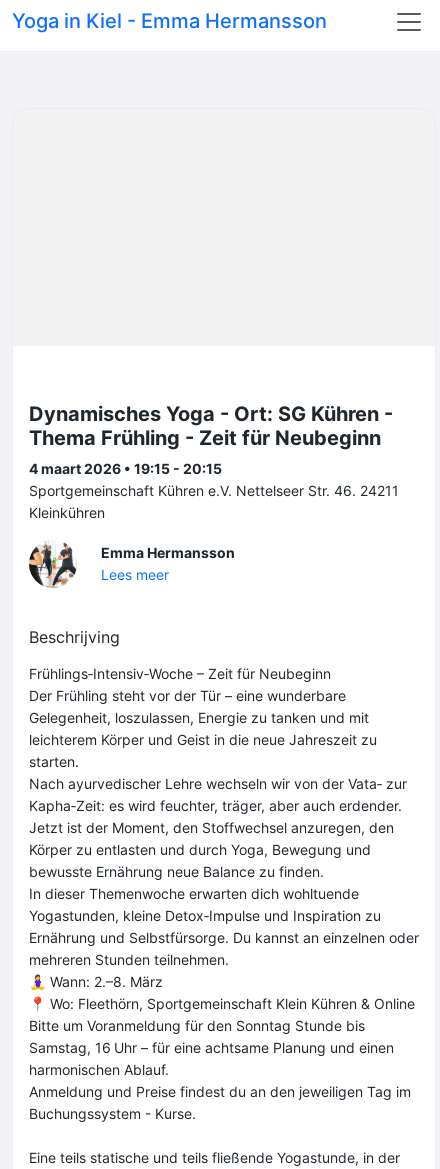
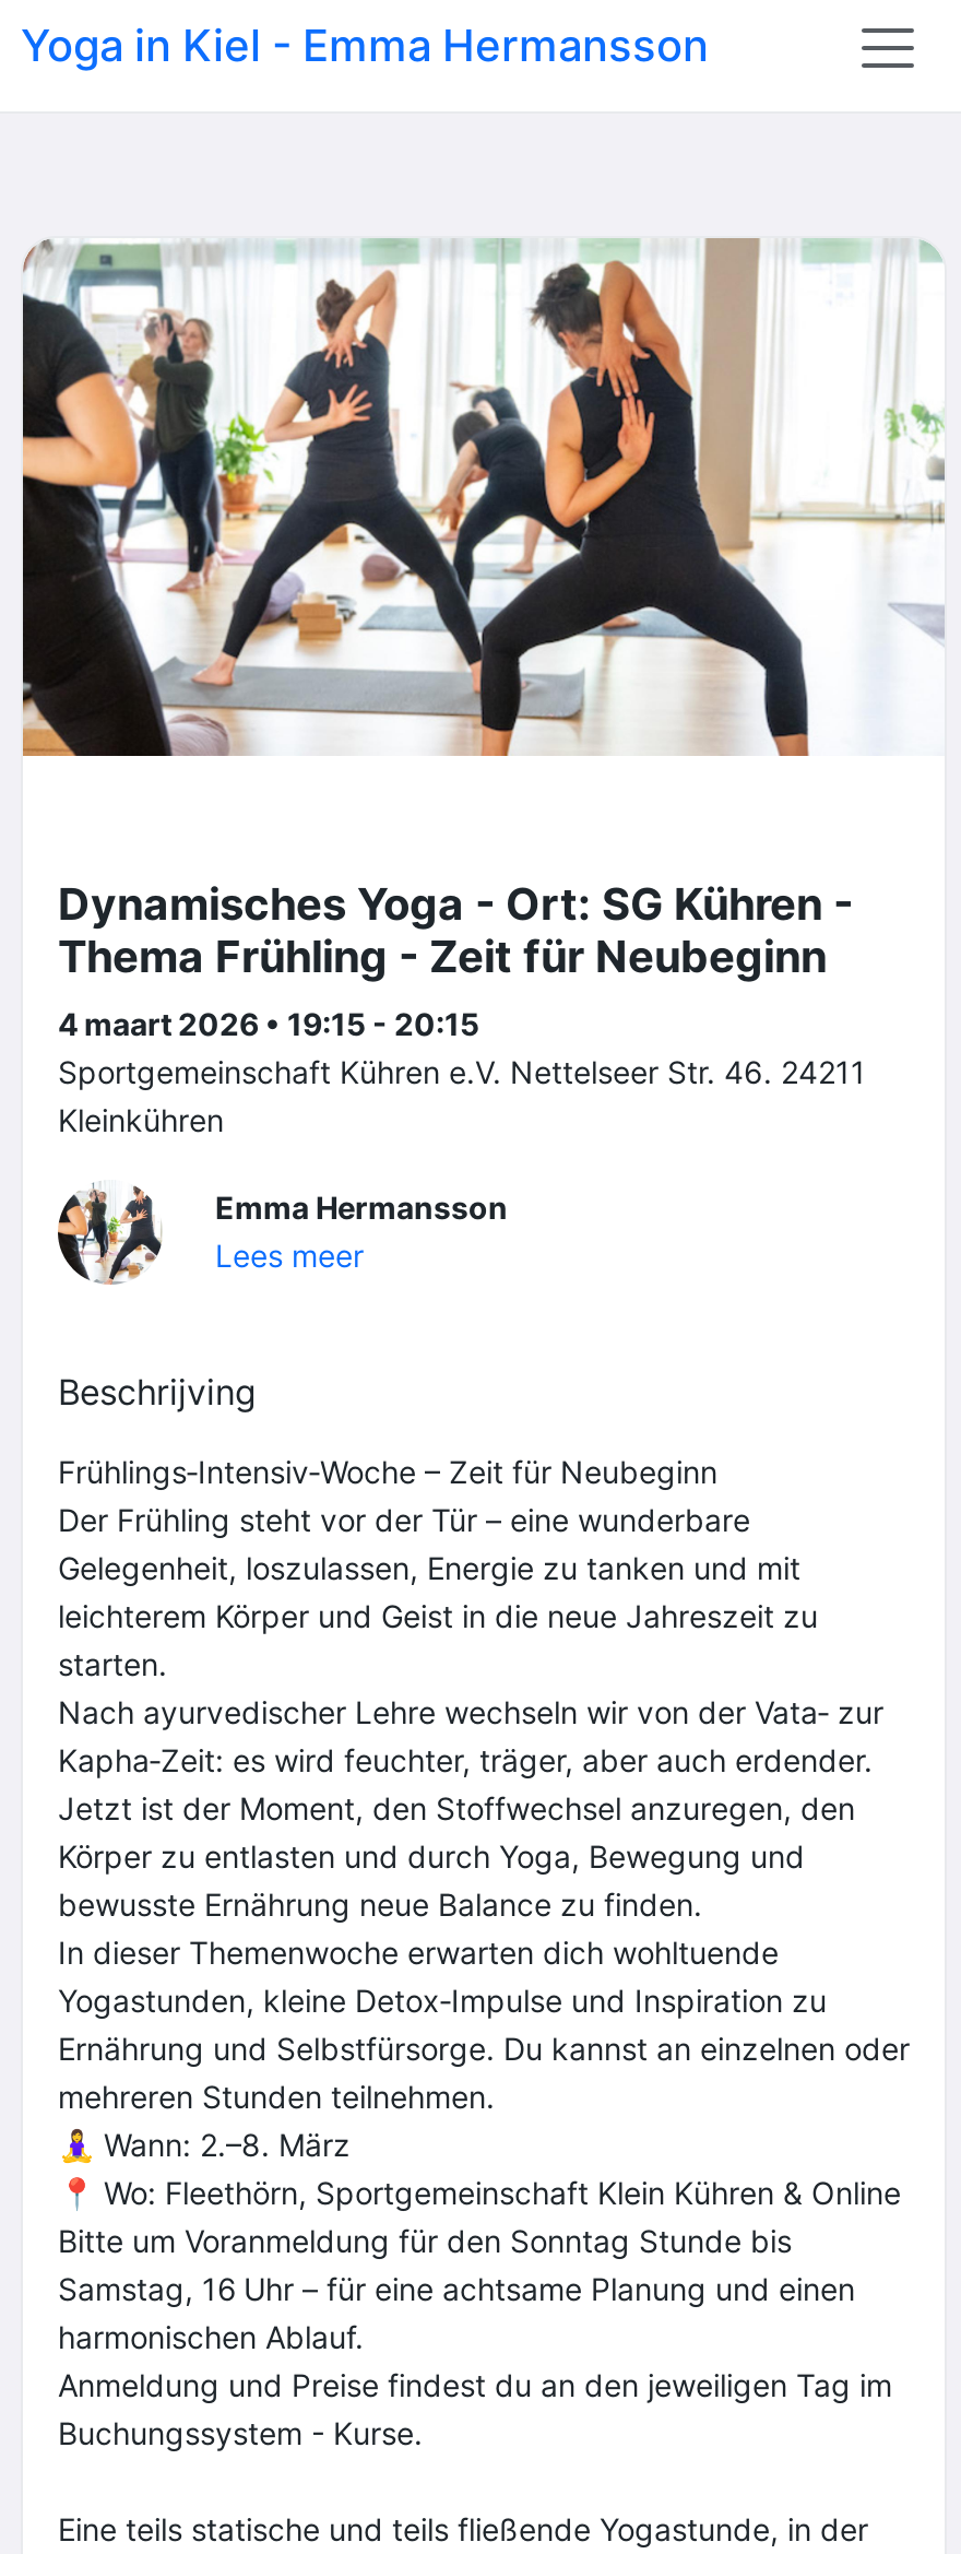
none -> [21,236,947,758] [image]

